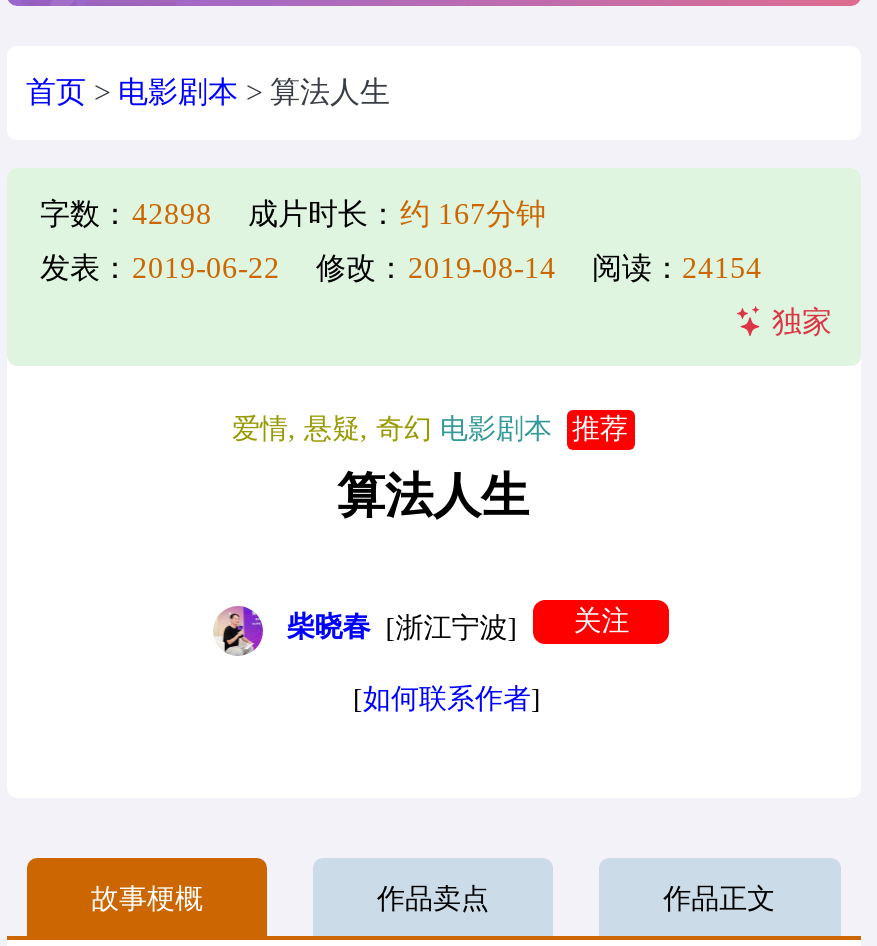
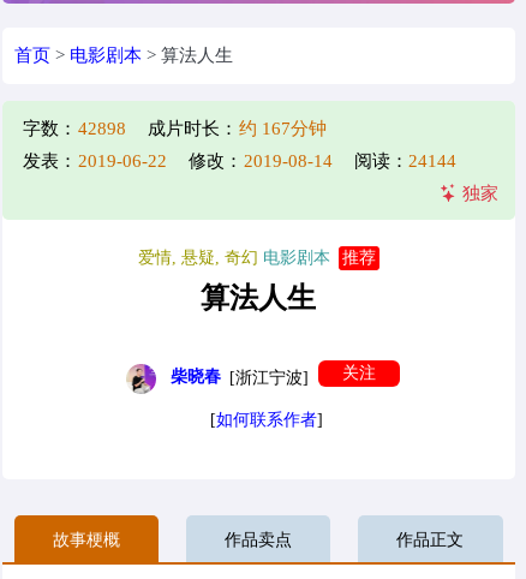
[40,251,762,283] 发表：2019-06-22 修改：2019-08-14 阅读：24154 -> [22,151,456,170] 发表：2019-06-22 修改：2019-08-14 阅读：24144

